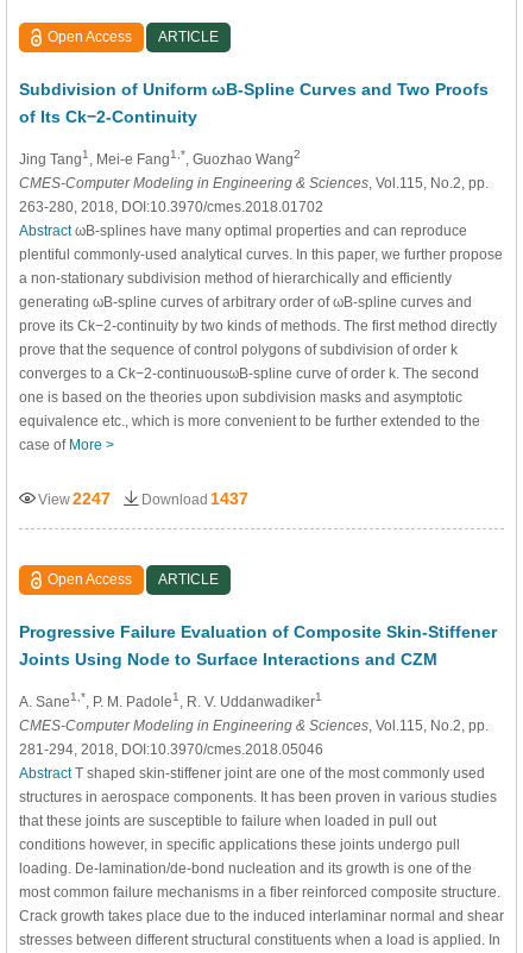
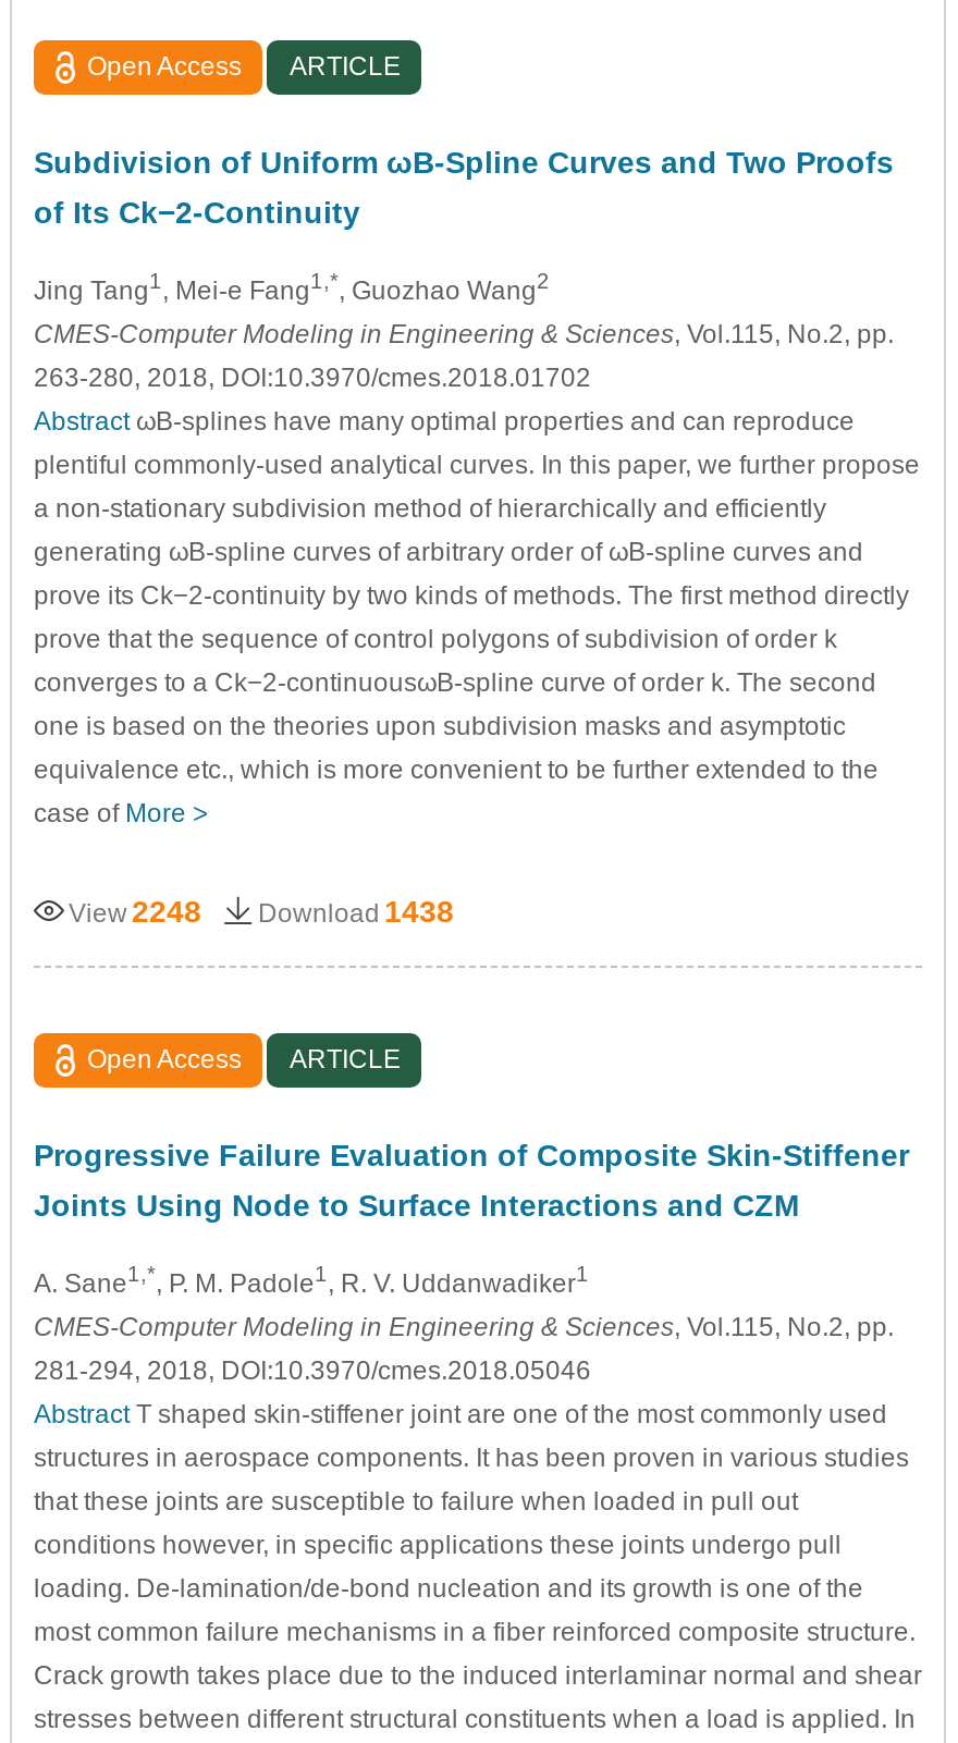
[38,488,111,507] View 2247 -> [69,893,201,928] View 2248
[141,488,248,507] Download 1437 -> [258,893,454,928] Download 1438

